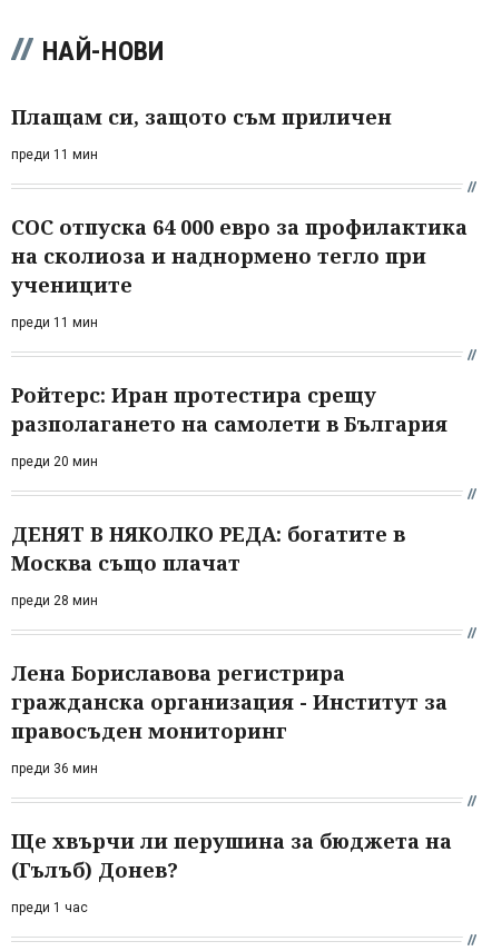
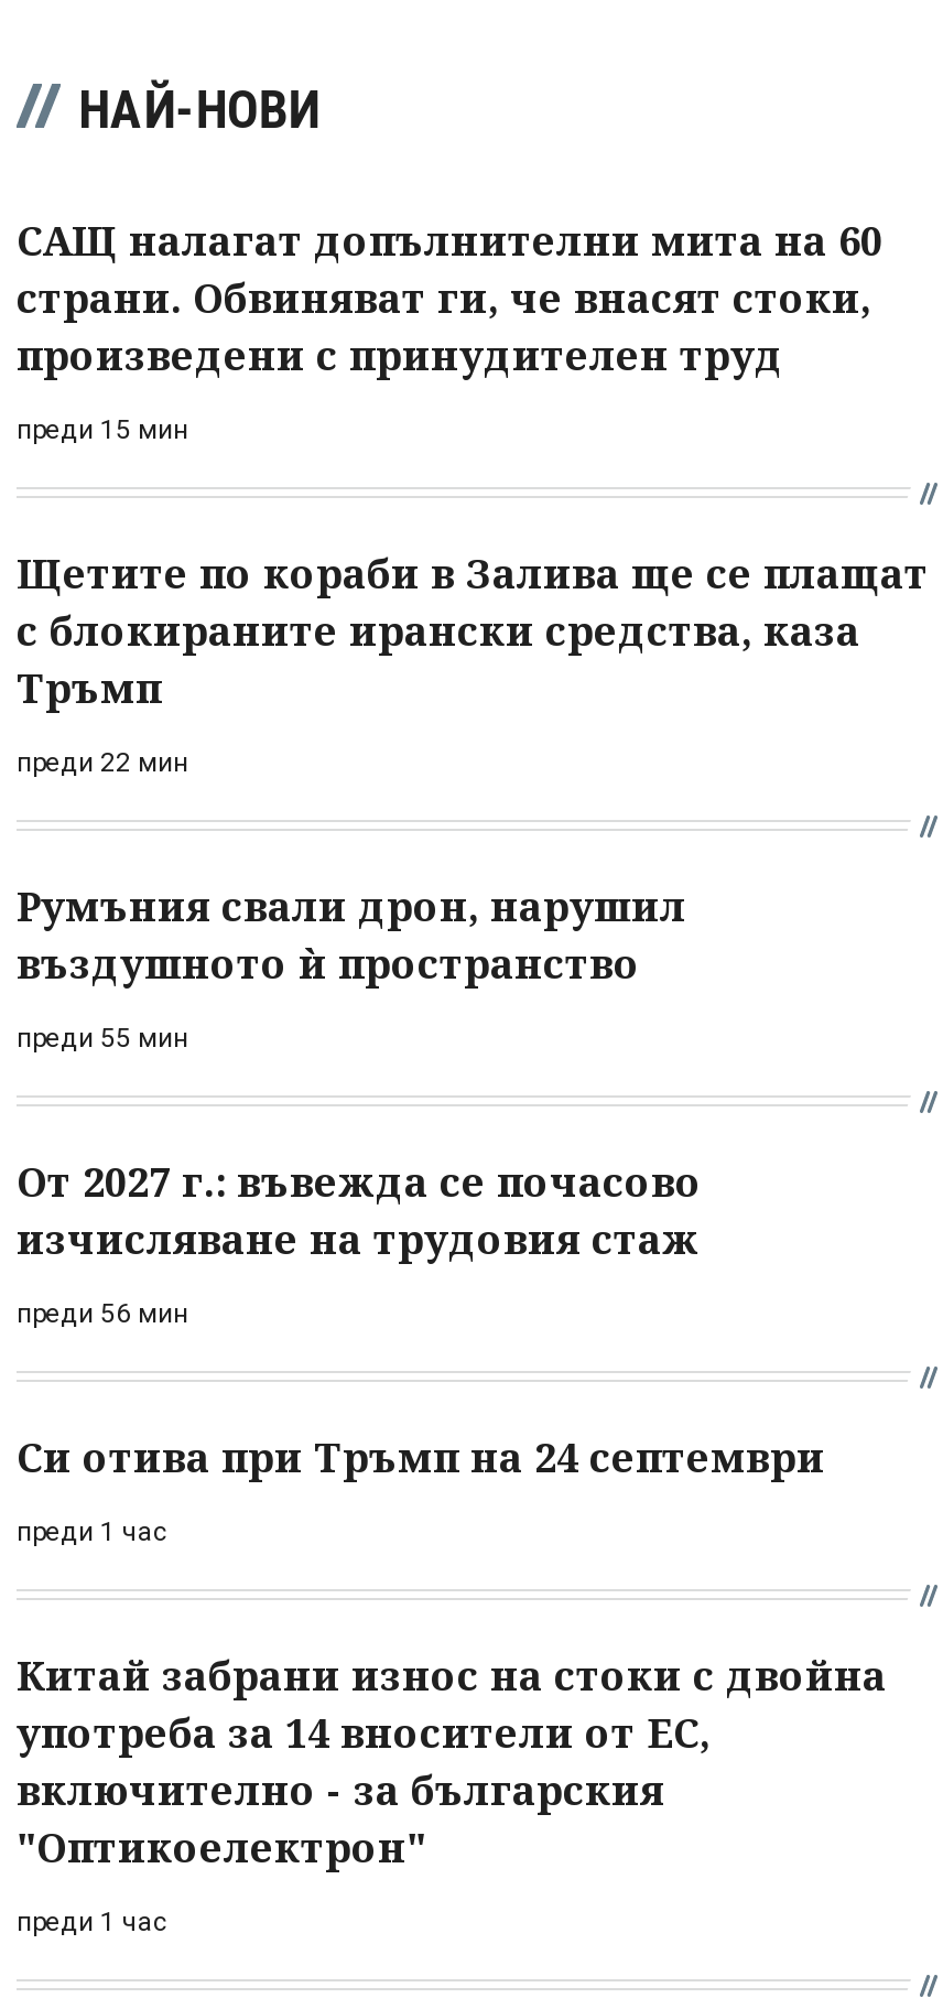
[11,103,392,130] Плащам си, защото съм приличен -> [17,213,882,381] САЩ налагат допълнителни мита на 60 | страни. Обвиняват ги, че внасят стоки, | произведени с принудителен труд
[11,146,98,162] преди 11 мин -> [17,414,188,445] преди 15 мин
[11,213,468,298] СОС отпуска 64 000 евро за профилактика | на сколиоза и наднормено тегло при | учениците -> [17,546,929,713] Щетите по кораби в Залива ще се плащат | с блокираните ирански средства, каза | Тръмп
[11,314,98,330] преди 11 мин -> [17,747,188,777] преди 22 мин
[11,381,447,437] Ройтерс: Иран протестира срещу | разполагането на самолети в България -> [17,879,686,989] Румъния свали дрон, нарушил | въздушното ѝ пространство
[11,453,98,469] преди 20 мин -> [17,1022,188,1053] преди 55 мин
[11,520,405,576] ДЕНЯТ В НЯКОЛКО РЕДА: богатите в | Москва също плачат -> [17,1154,702,1264] От 2027 г.: въвежда се почасово | изчисляване на трудовия стаж
[11,593,98,608] преди 28 мин -> [17,1298,188,1328] преди 56 мин
[11,659,447,744] Лена Бориславова регистрира | гражданска организация - Институт за | правосъден мониторинг -> [17,1430,825,1483] Си отива при Тръмп на 24 септември
[11,760,98,776] преди 36 мин -> [17,1516,169,1547] преди 1 час
[11,827,452,883] Ще хвърчи ли перушина за бюджета на | (Гълъб) Донев? -> [17,1648,887,1873] Китай забрани износ на стоки с двойна | употреба за 14 вносители от ЕС, | включително - за българския | "Оптикоелектрон"

